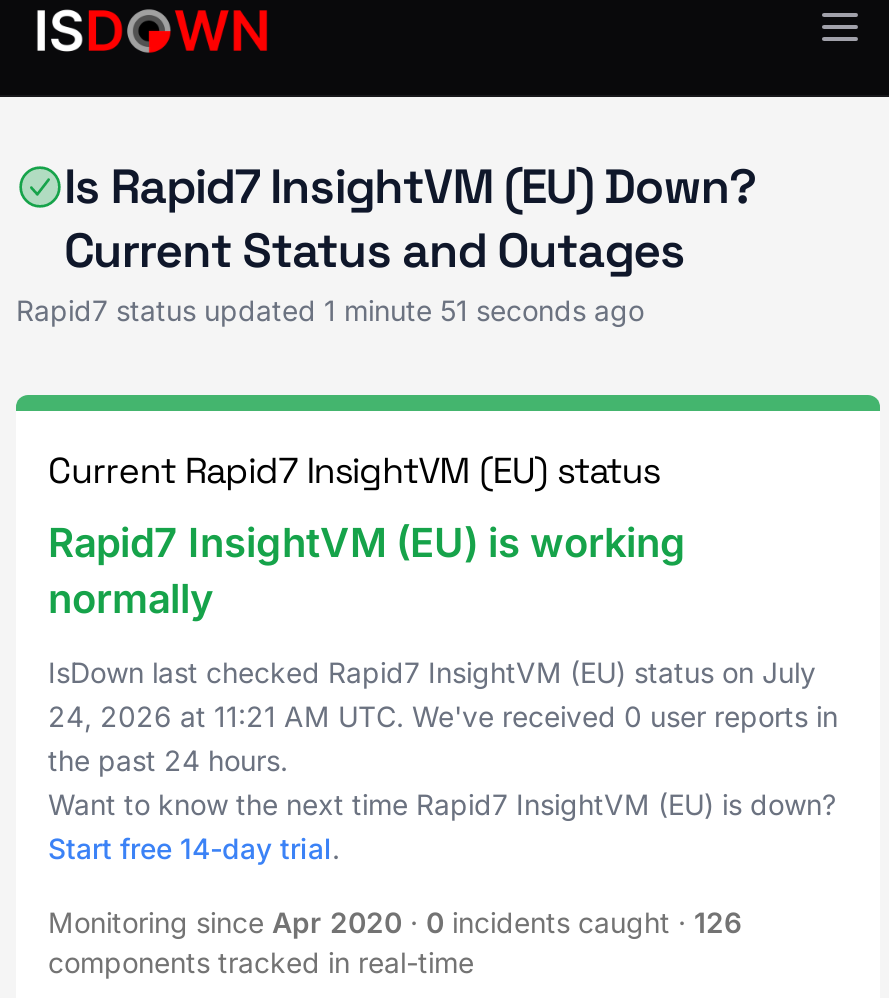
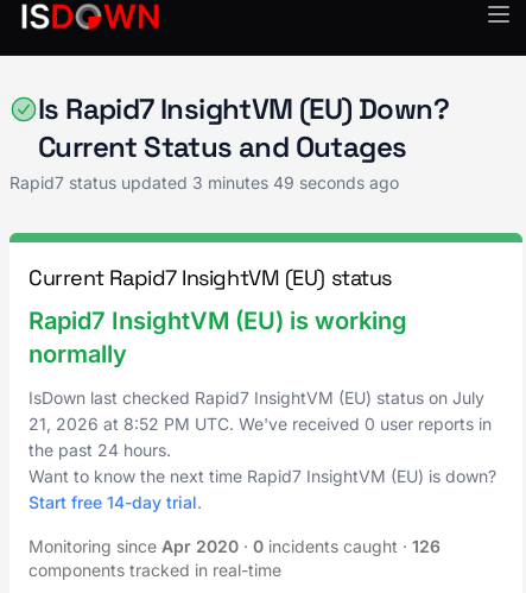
[16,293,644,327] Rapid7 status updated 1 minute 51 seconds ago -> [9,172,399,193] Rapid7 status updated 3 minutes 49 seconds ago
[48,699,838,733] 24, 2026 at 11:21 AM UTC. We've received 0 user reports in -> [28,414,492,434] 21, 2026 at 8:52 PM UTC. We've received 0 user reports in

